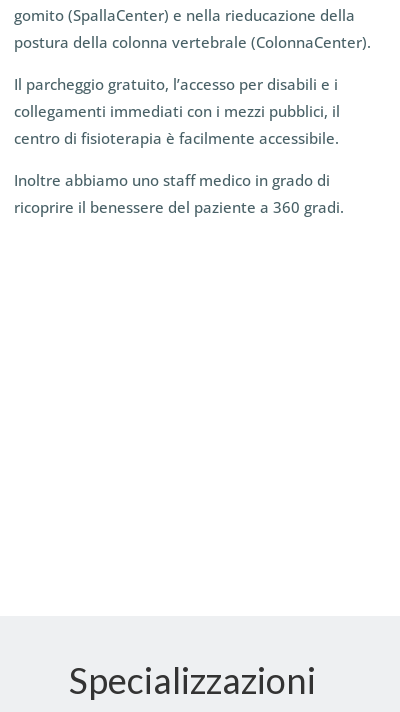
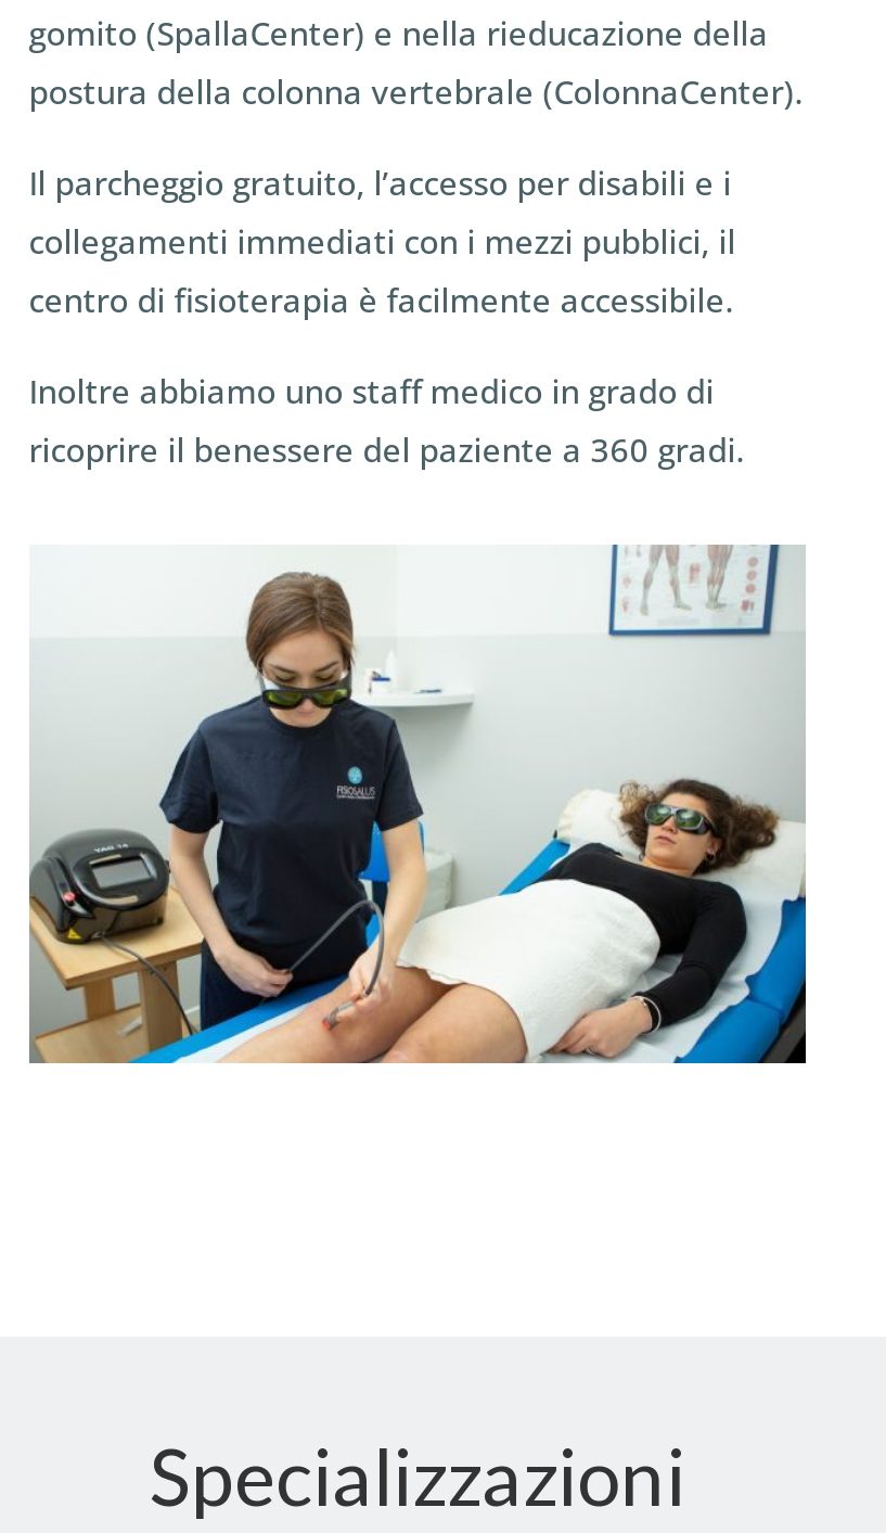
none -> [27,542,808,1065] [image]

